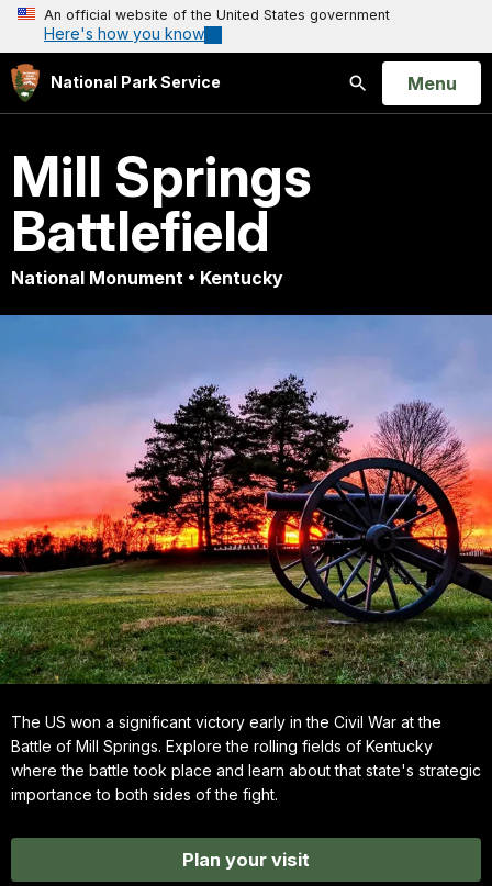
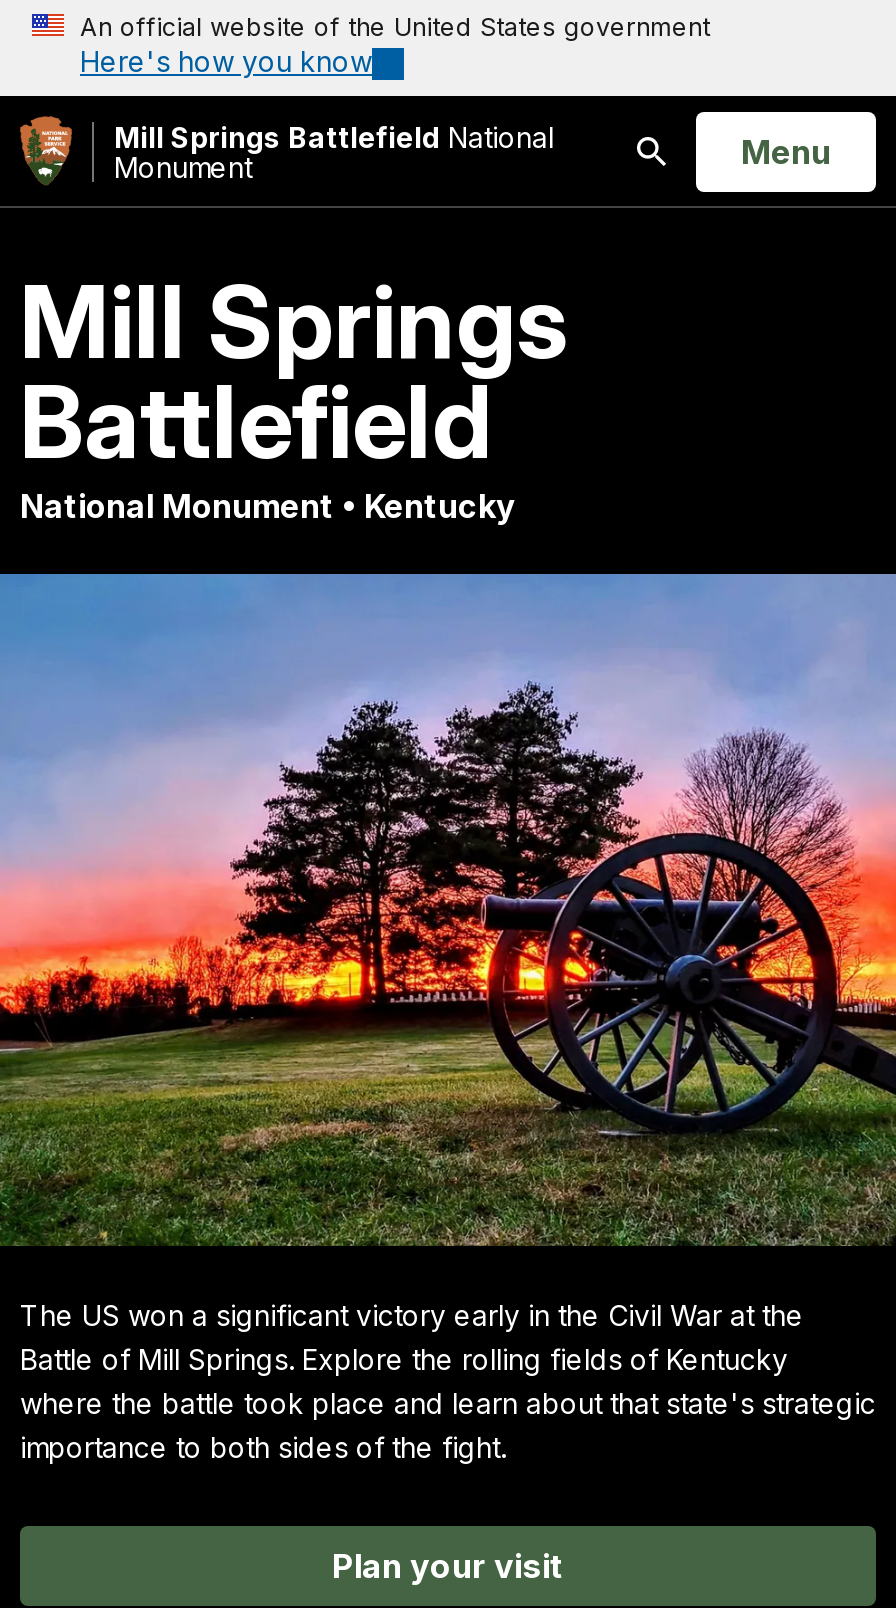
[51,73,221,91] National Park Service -> [114,119,554,183] Mill Springs Battlefield National | Monument

